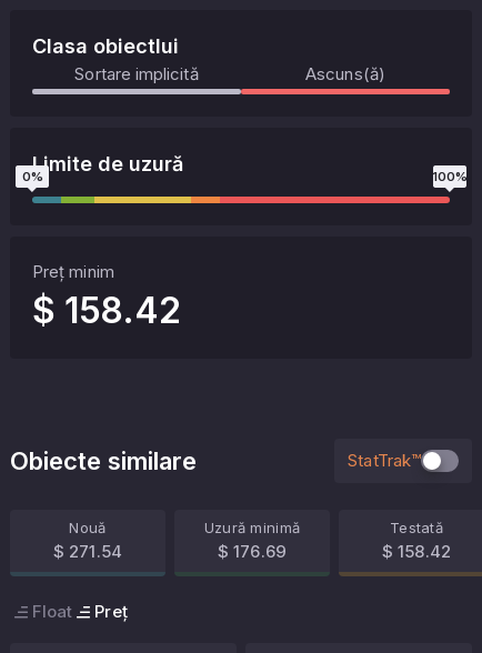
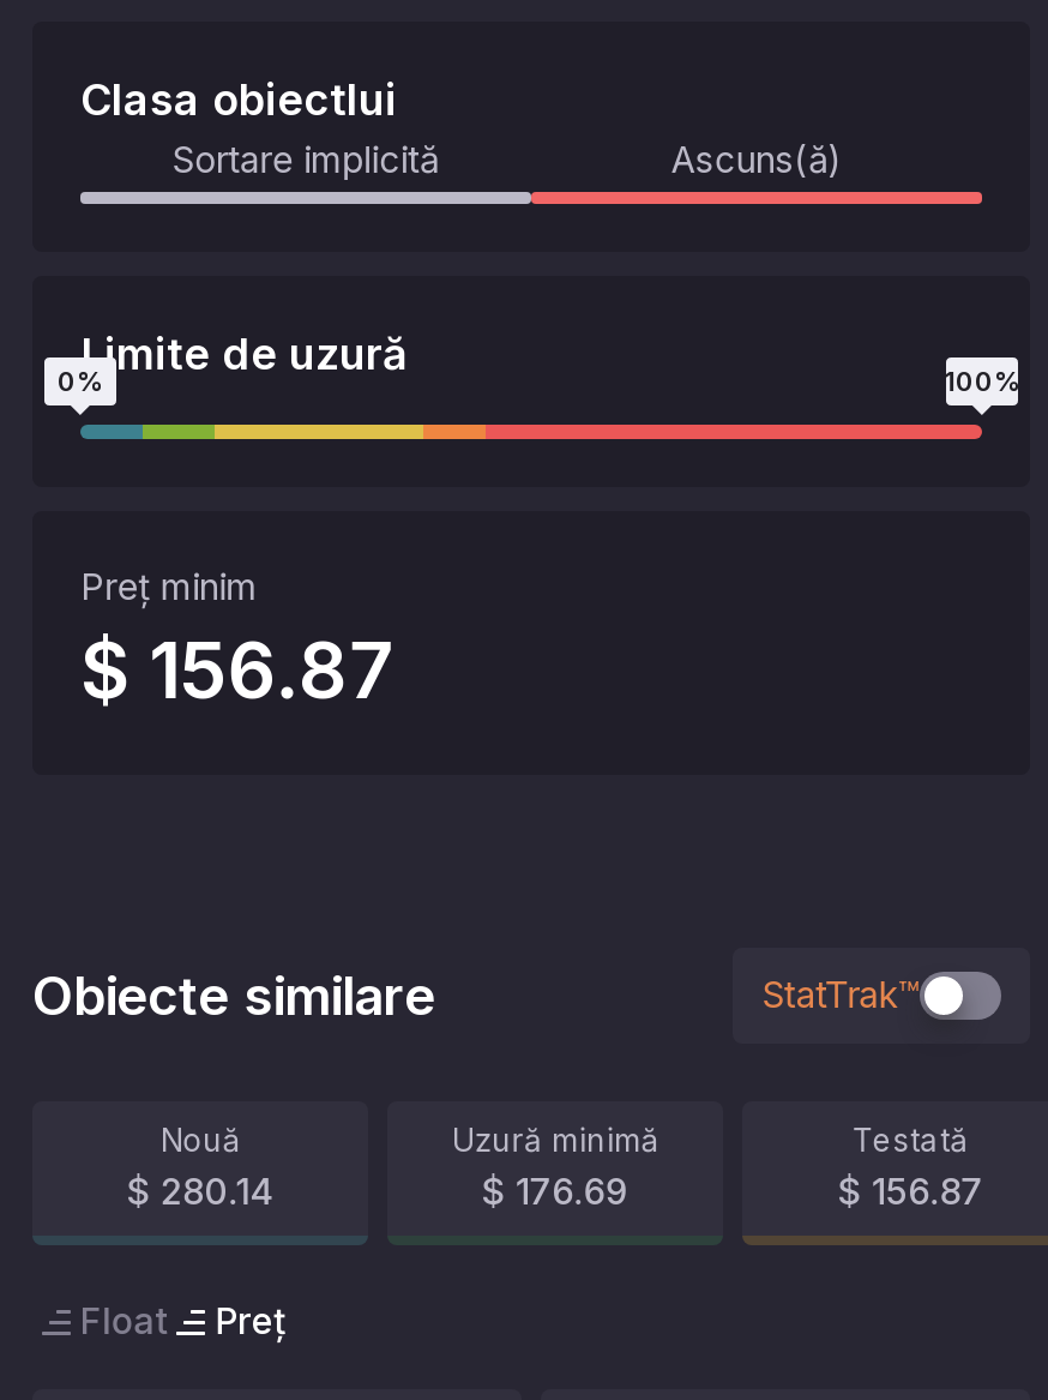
[32,289,181,332] $ 158.42 -> [80,624,391,717] $ 156.87
[54,541,122,562] $ 271.54 -> [126,1168,274,1214] $ 280.14
[382,541,451,562] $ 158.42 -> [837,1168,983,1214] $ 156.87

